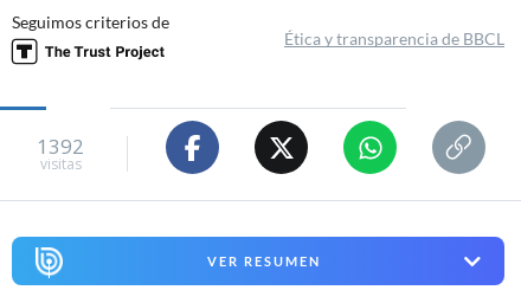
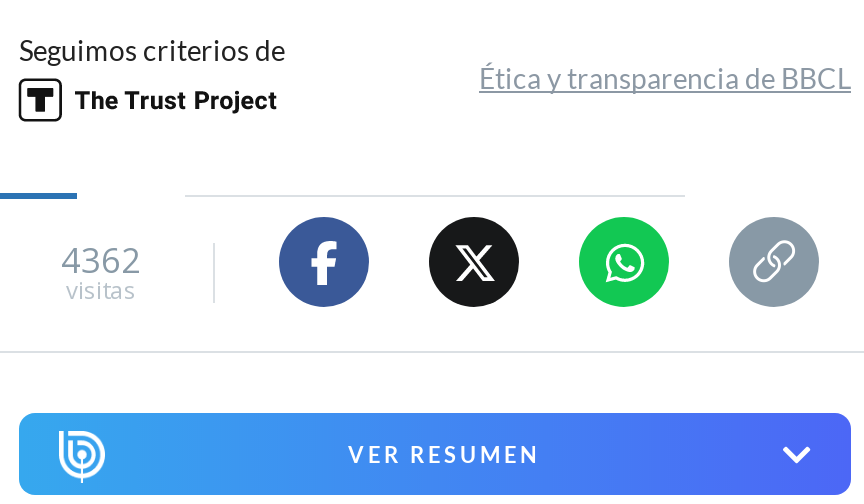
[37,133,84,160] 1392 -> [61,237,141,283] 4362

